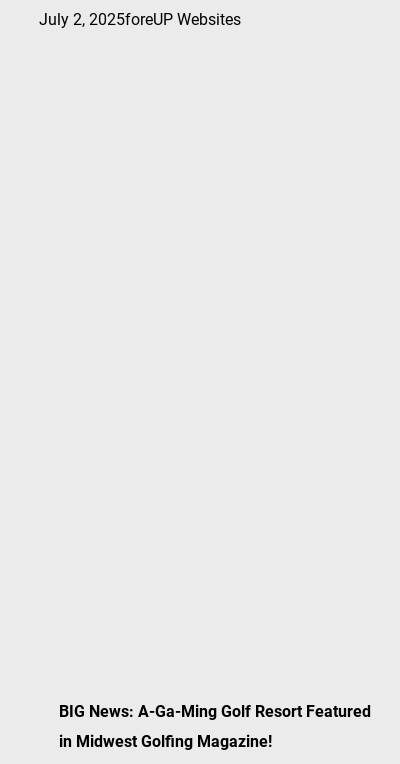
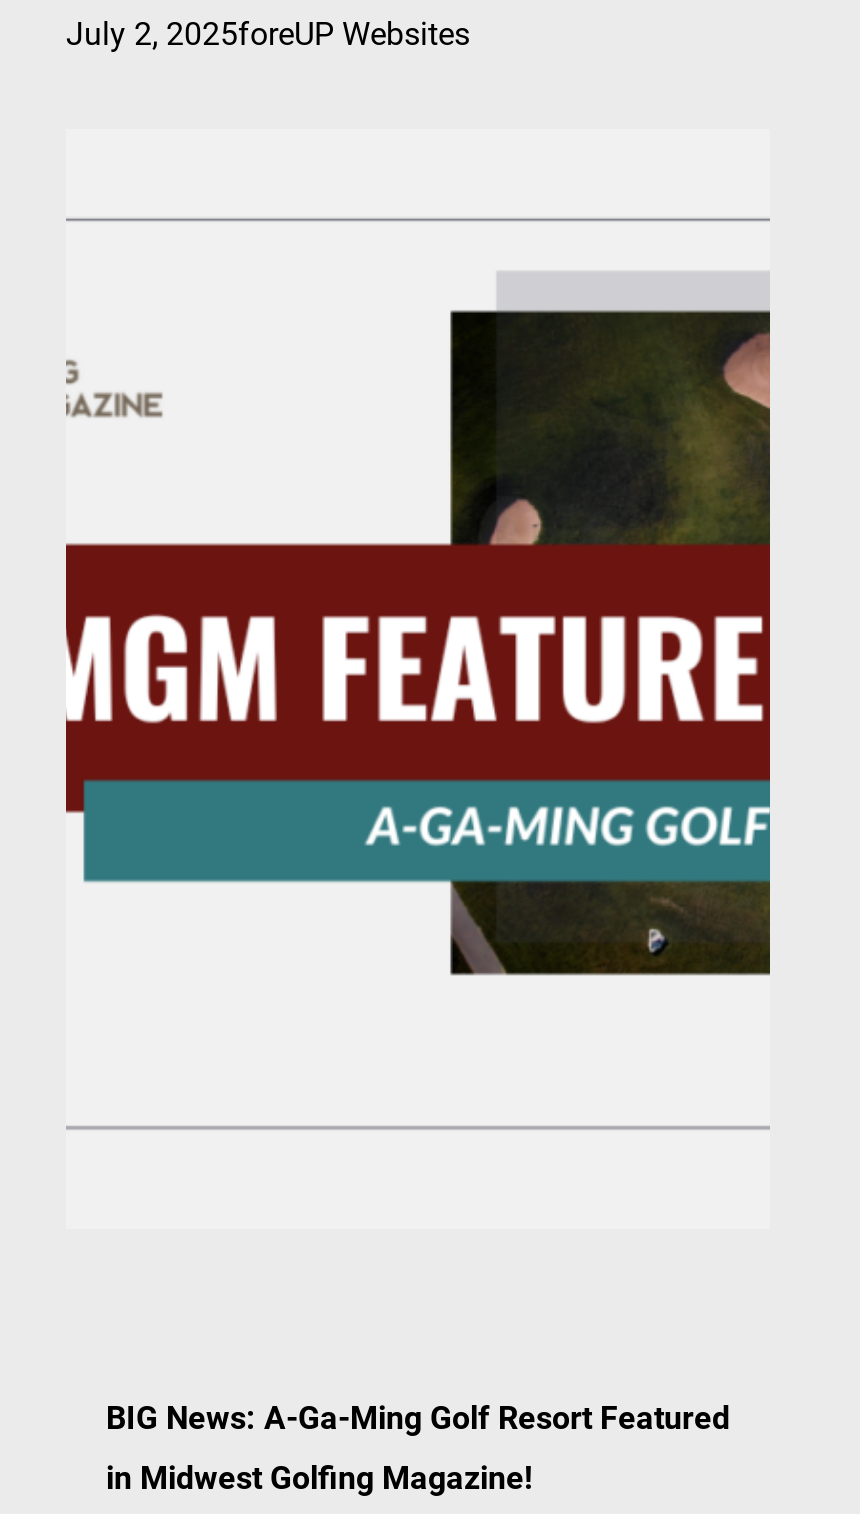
none -> [64,305,772,977] [image]

